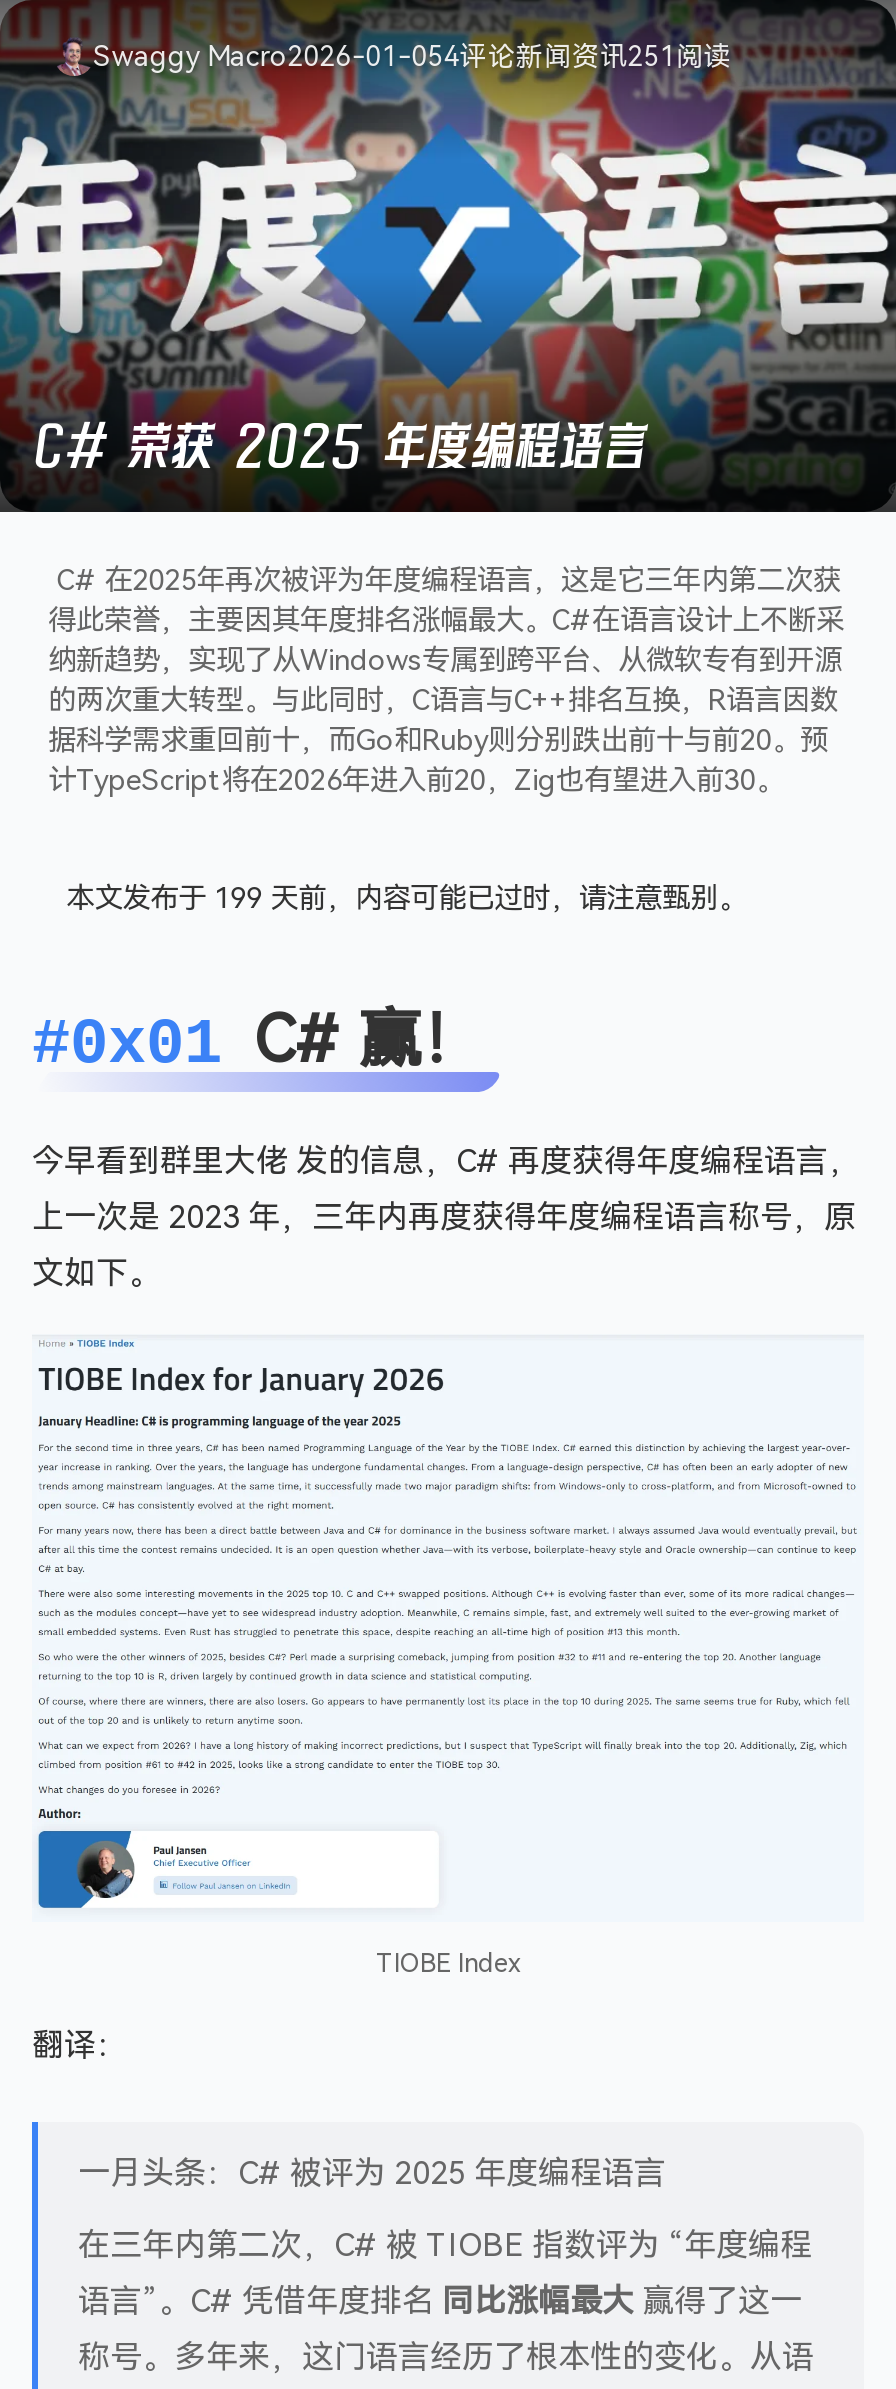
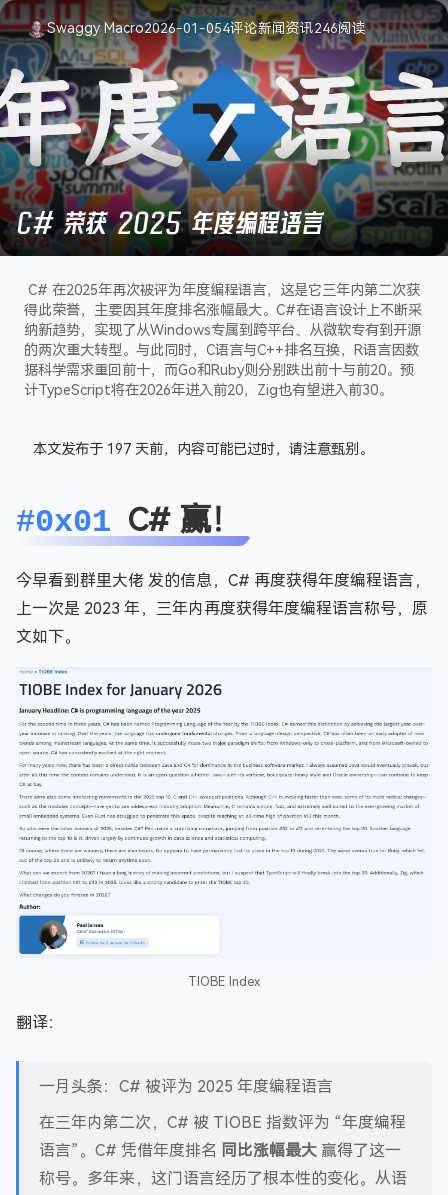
[94,39,732,71] Swaggy Macro2026-01-054评论新闻资讯251阅读 -> [47,20,366,36] Swaggy Macro2026-01-054评论新闻资讯246阅读
[67,883,747,915] 本文发布于 199 天前，内容可能已过时，请注意甄别。 -> [33,441,373,457] 本文发布于 197 天前，内容可能已过时，请注意甄别。

